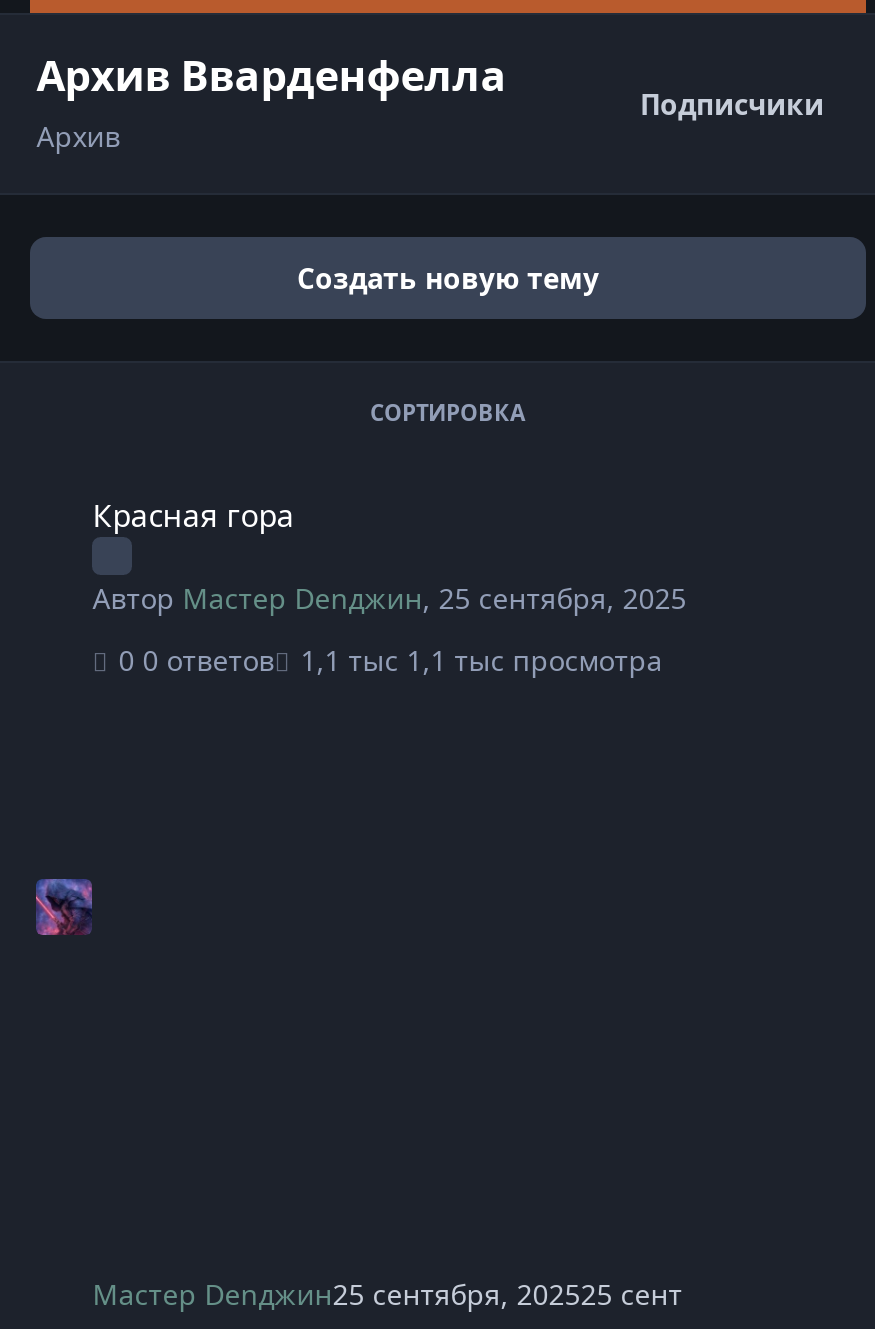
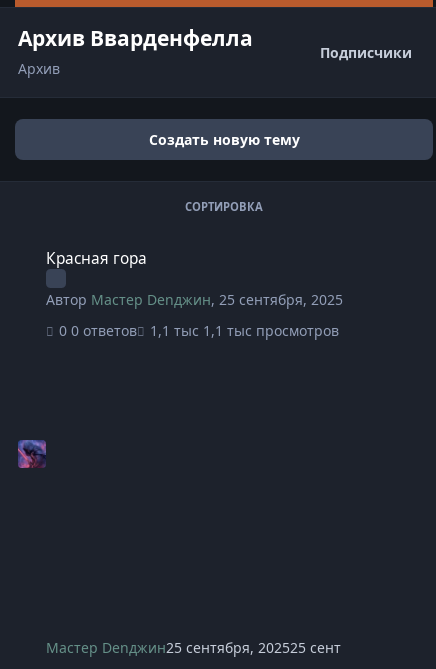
[406,642,662,680] 1,1 тыс просмотра -> [203,321,339,340] 1,1 тыс просмотров

